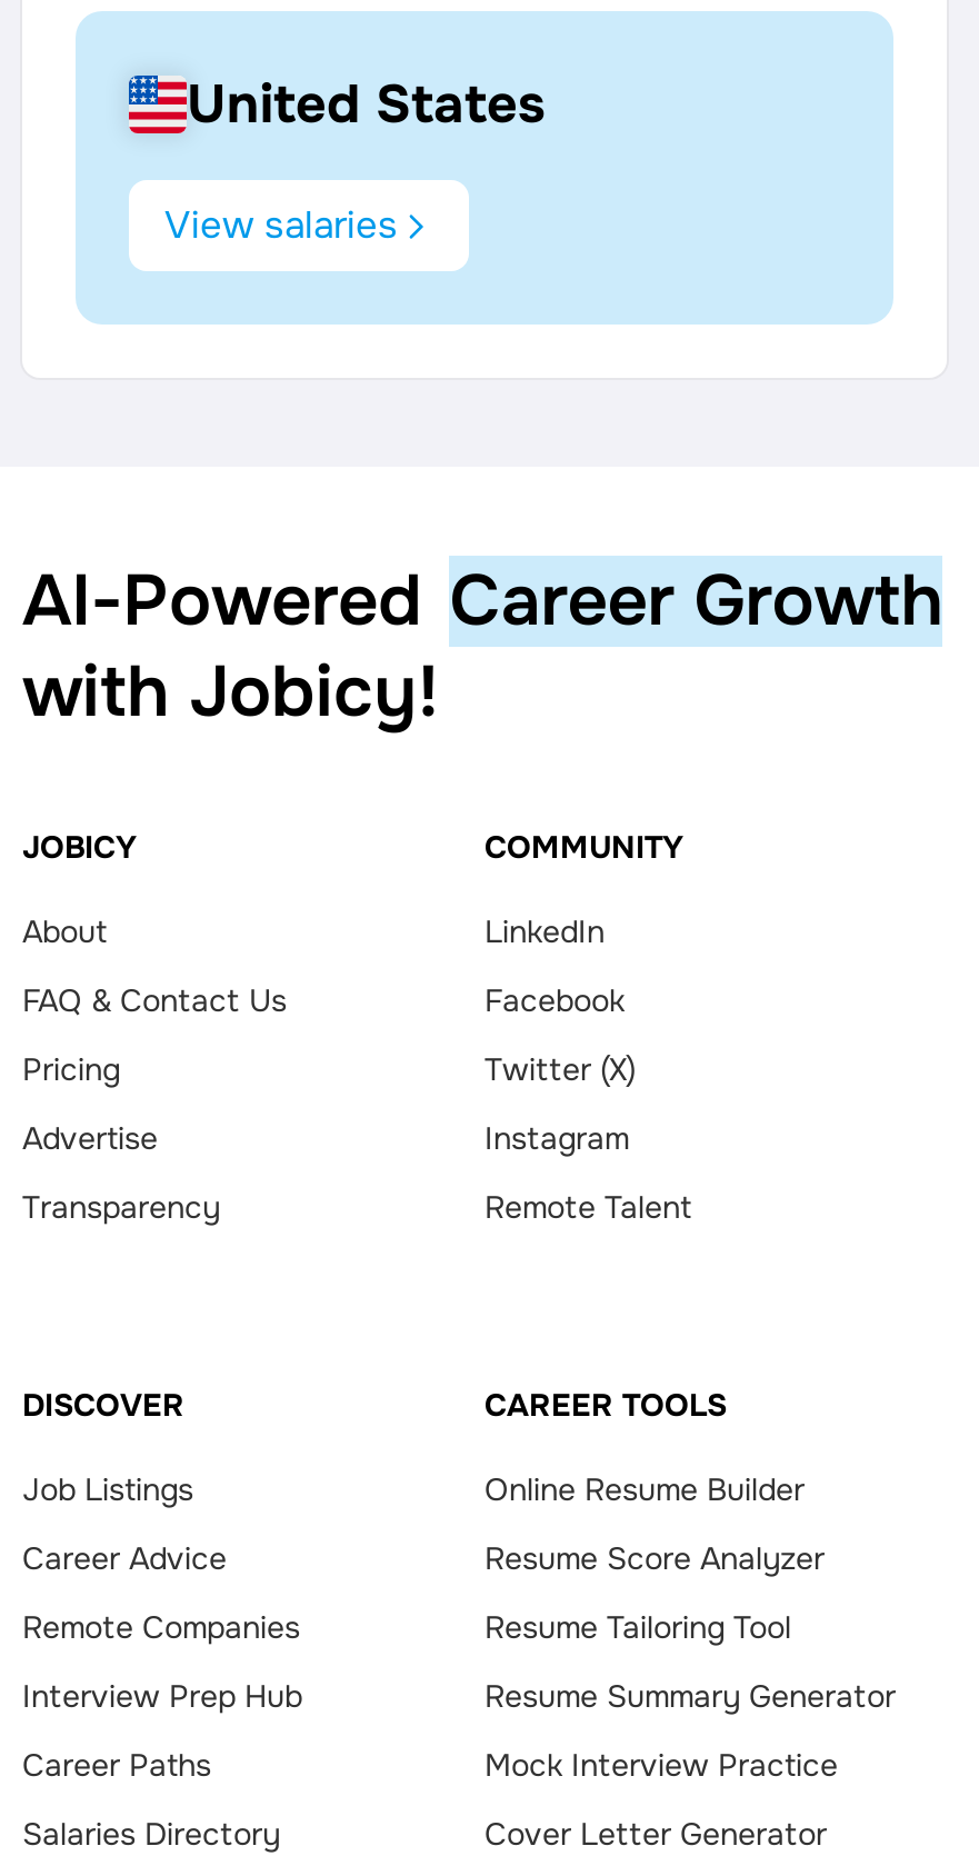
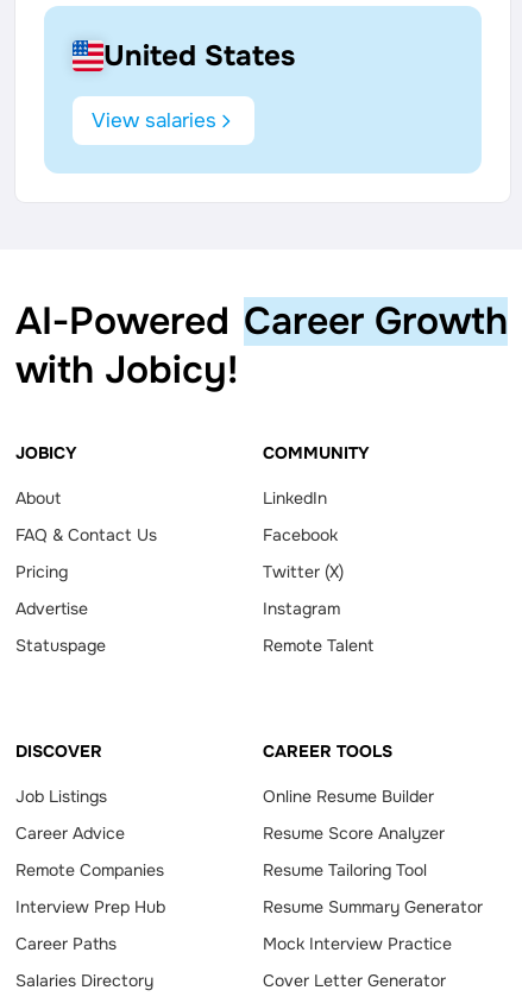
[22,1187,220,1227] Transparency -> [15,635,106,656] Statuspage

